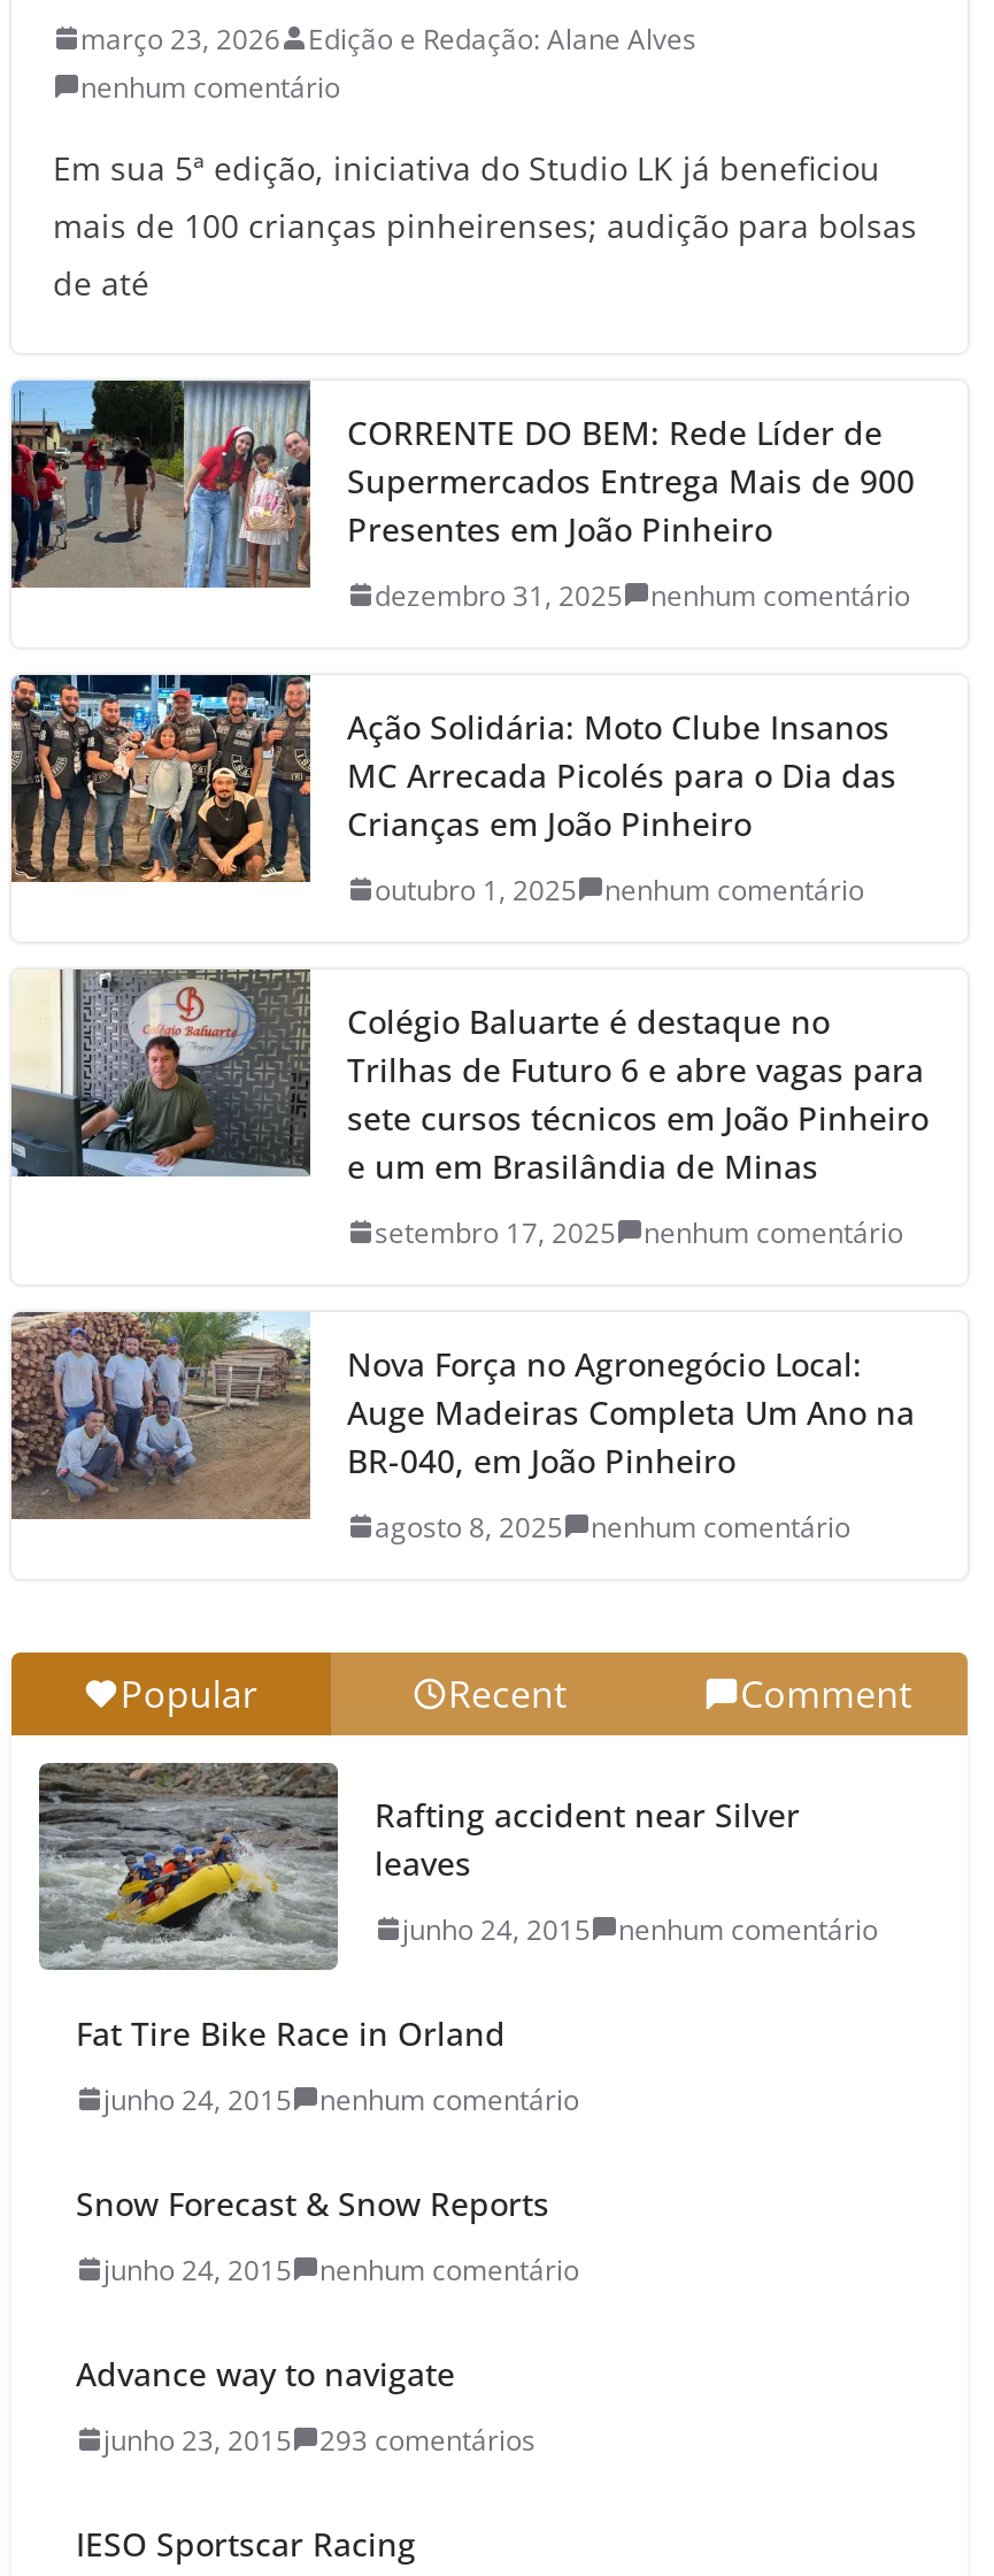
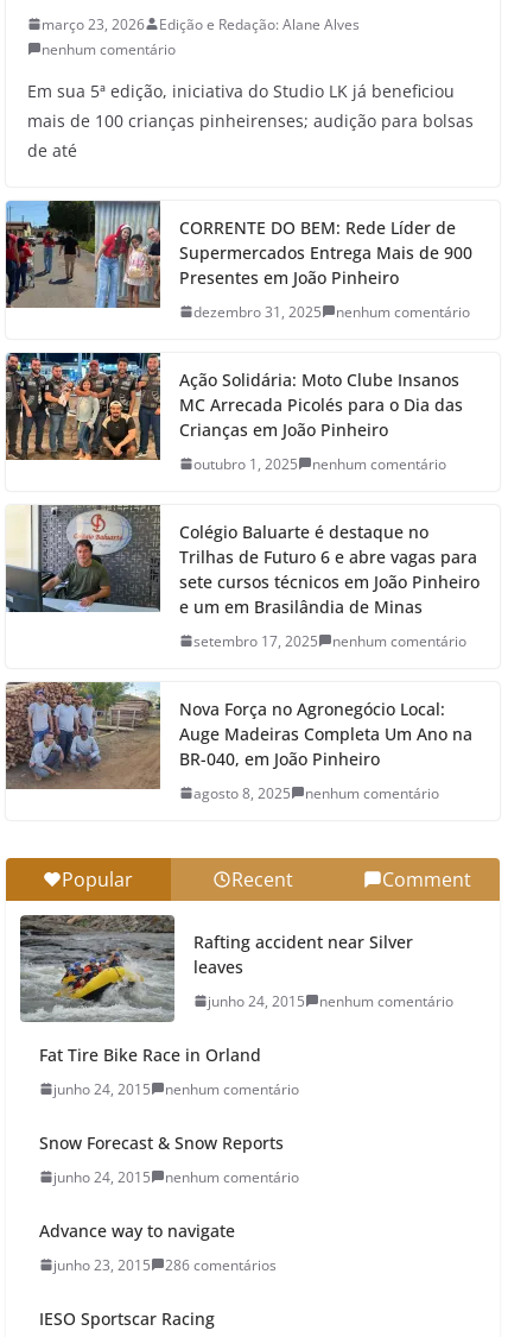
[103,2420,535,2459] junho 23, 2015 293 comentários -> [53,1255,277,1275] junho 23, 2015 286 comentários

